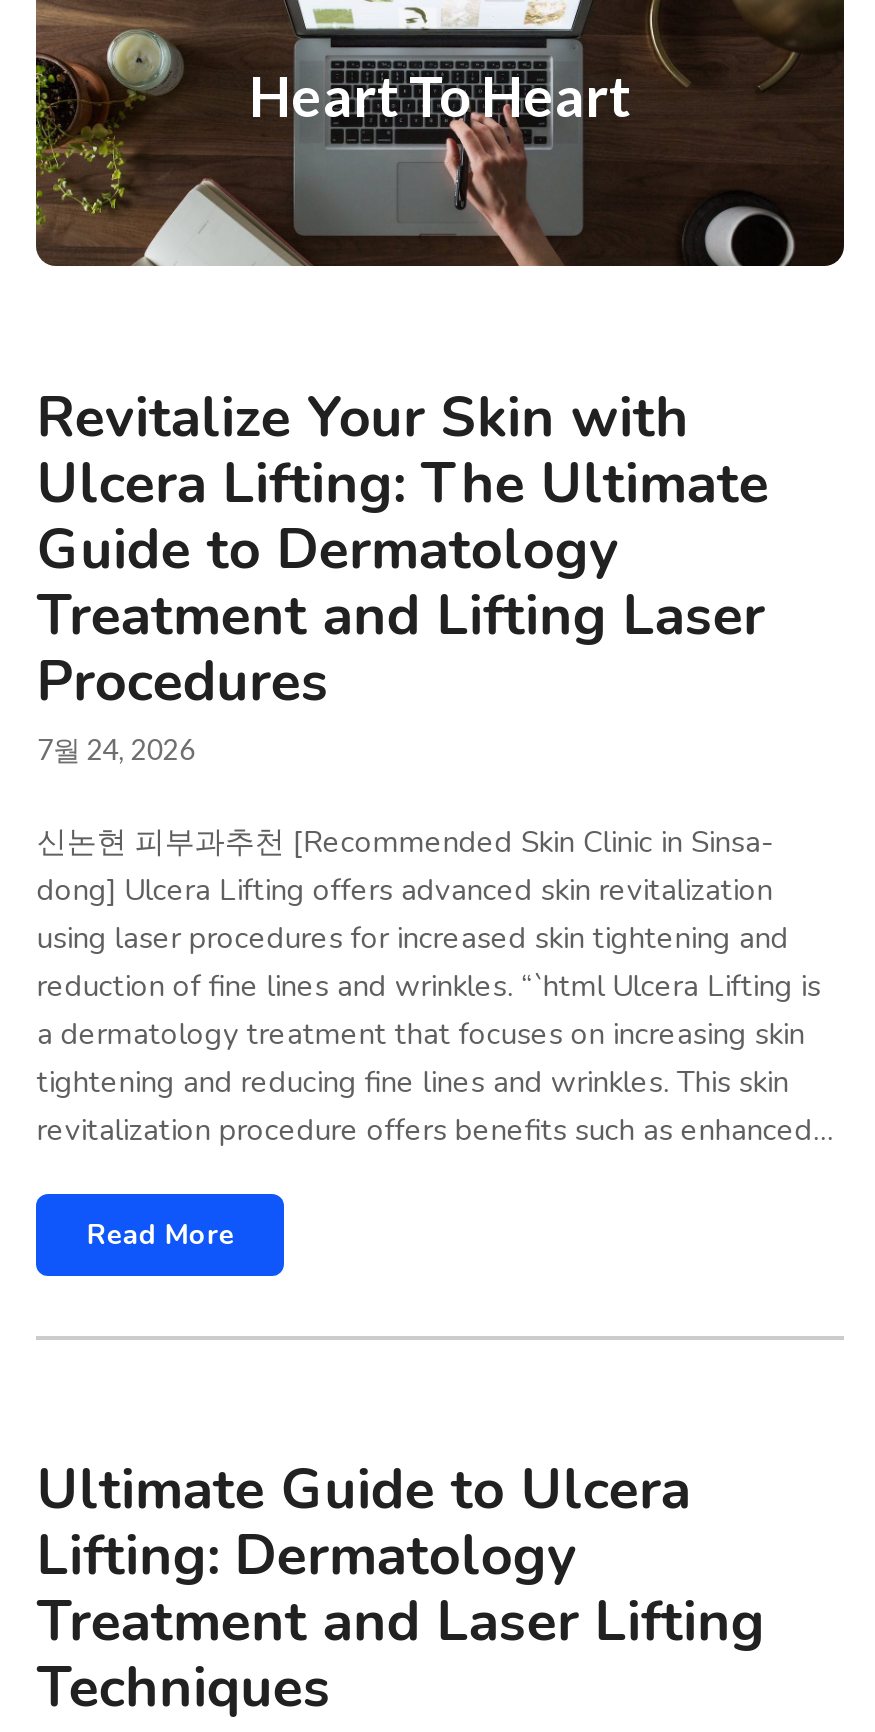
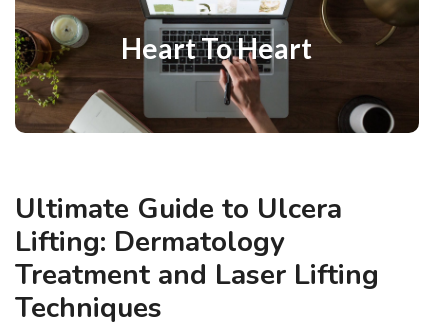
[37,380,835,1254] Revitalize Your Skin with | Ulcera Lifting: The Ultimate | Guide to Dermatology | Treatment and Lifting Laser | Procedures | 7월 24, 2026 | 신논현 피부과추천 [Recommended Skin Clinic in Sinsa- | dong] Ulcera Lifting offers advanced skin revitalization | using laser procedures for increased skin tightening and | reduction of fine lines and wrinkles. “`html Ulcera Lifting is | a dermatology treatment that focuses on increasing skin | tightening and reducing fine lines and wrinkles. This skin | revitalization procedure offers benefits such as enhanced… | Read More -> none

